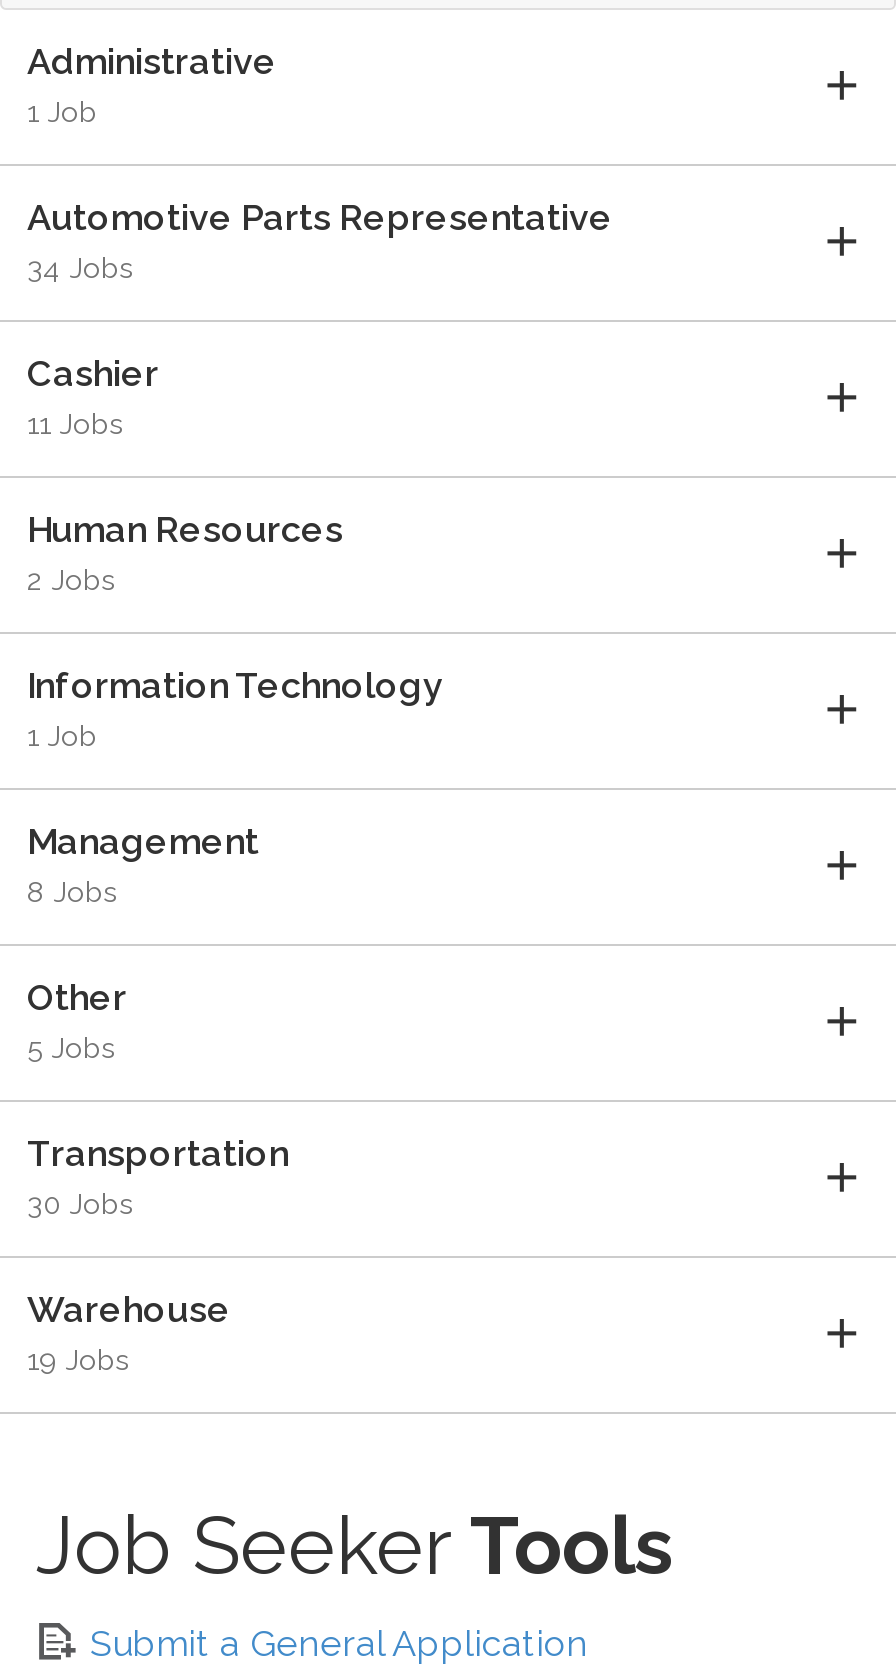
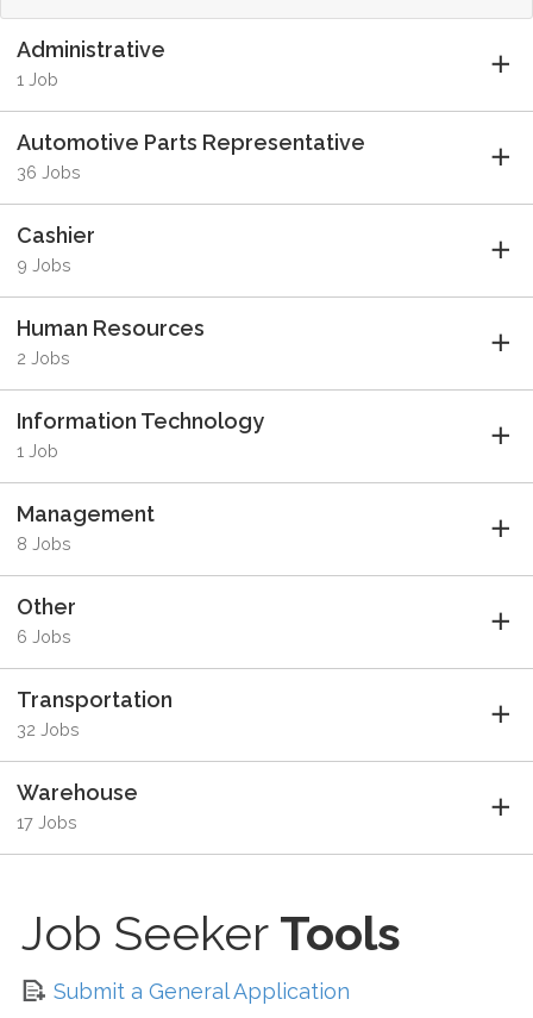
[27,250,135,284] 34 Jobs -> [16,162,80,182] 36 Jobs
[27,406,125,440] 11 Jobs -> [16,255,71,275] 9 Jobs
[27,1030,117,1064] 5 Jobs -> [16,626,71,647] 6 Jobs
[27,1186,135,1220] 30 Jobs -> [16,719,79,739] 32 Jobs
[27,1342,131,1376] 19 Jobs -> [16,812,77,832] 17 Jobs

